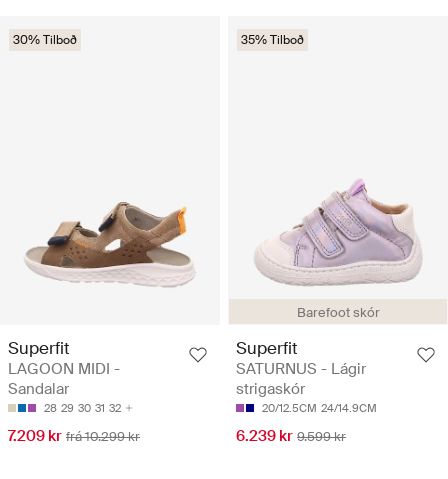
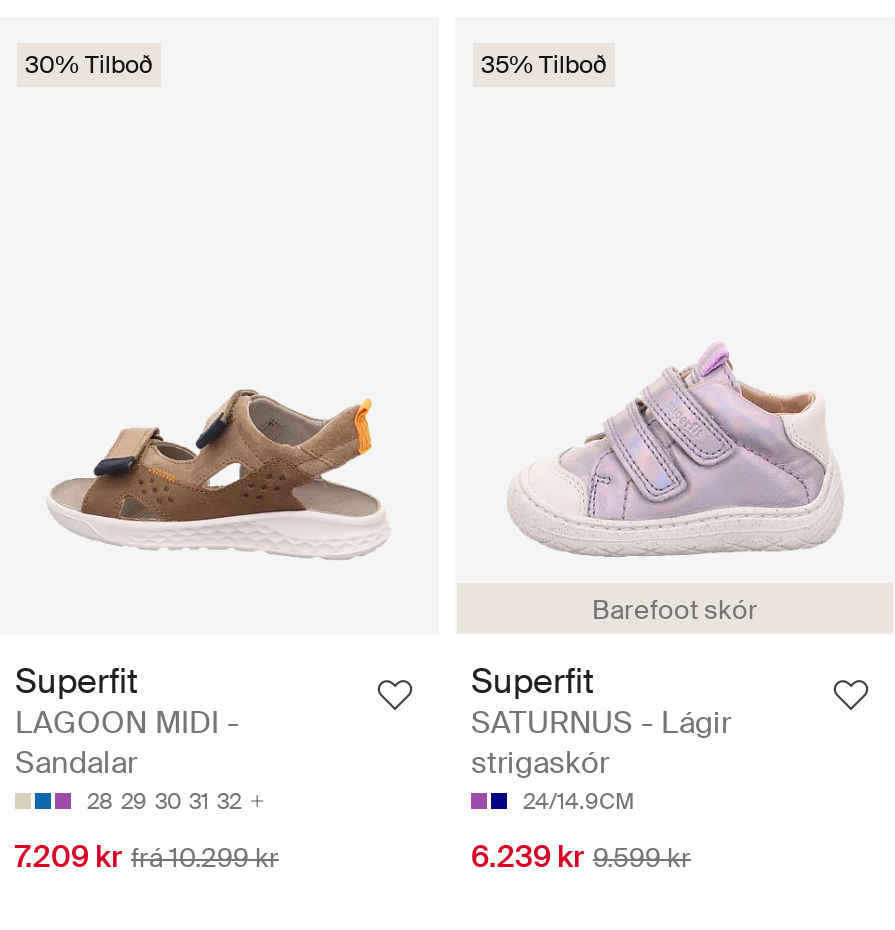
[262,401,377,415] 20/12.5CM 24/14.9CM -> [523,787,635,815] 24/14.9CM

